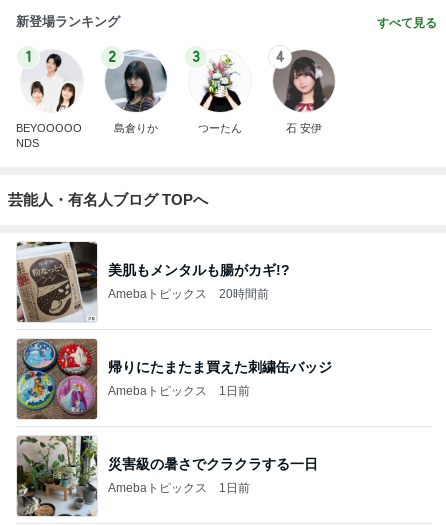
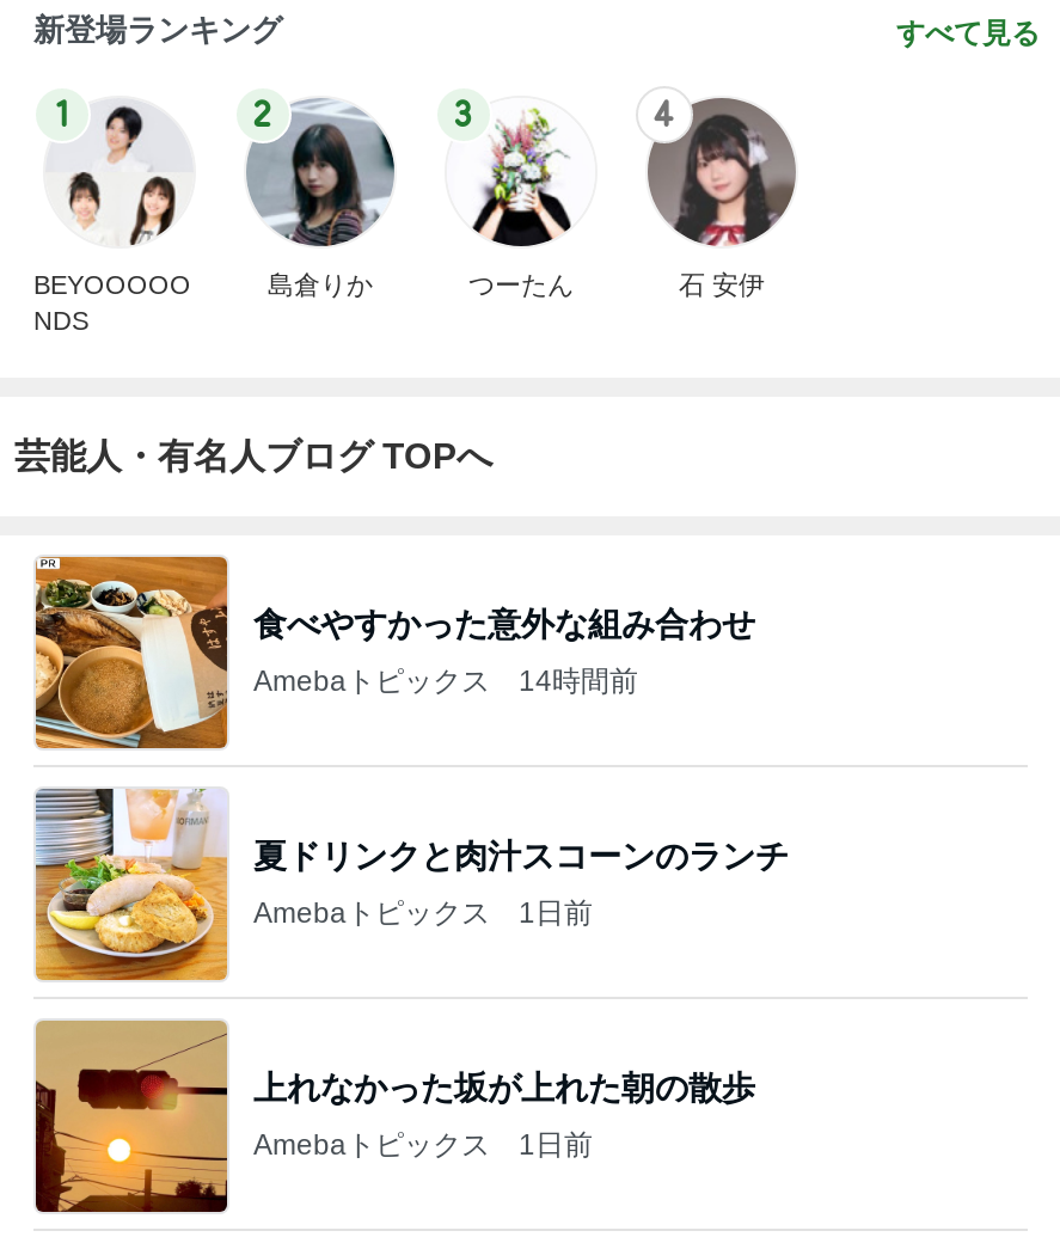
[16,241,290,323] [image] | 美肌もメンタルも腸がカギ!? -> [33,555,755,751] [image] | 食べやすかった意外な組み合わせ
[108,286,269,300] Amebaトピックス 20時間前 -> [253,663,638,697] Amebaトピックス 14時間前
[16,338,332,420] [image] | 帰りにたまたま買えた刺繍缶バッジ -> [33,786,789,982] [image] | 夏ドリンクと肉汁スコーンのランチ
[16,435,318,517] [image] | 災害級の暑さでクラクラする一日 -> [33,1018,755,1214] [image] | 上れなかった坂が上れた朝の散歩

